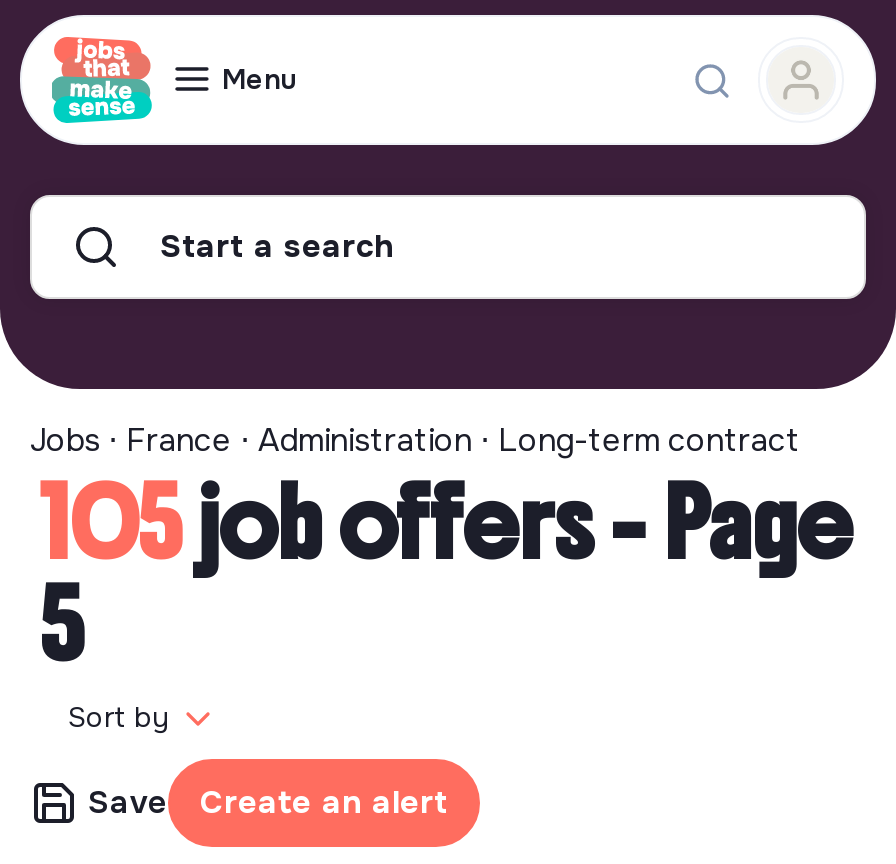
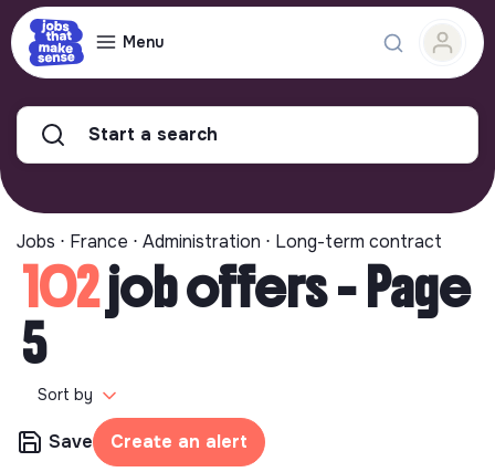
[52,35,154,125] [image] -> [29,18,85,67] [image]
[40,461,854,585] 105job offers - Page -> [22,253,471,322] 102job offers - Page

